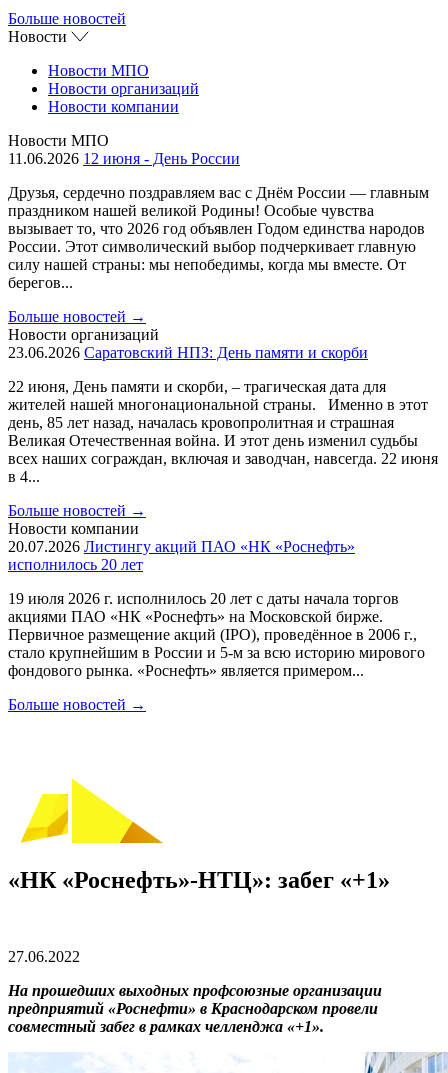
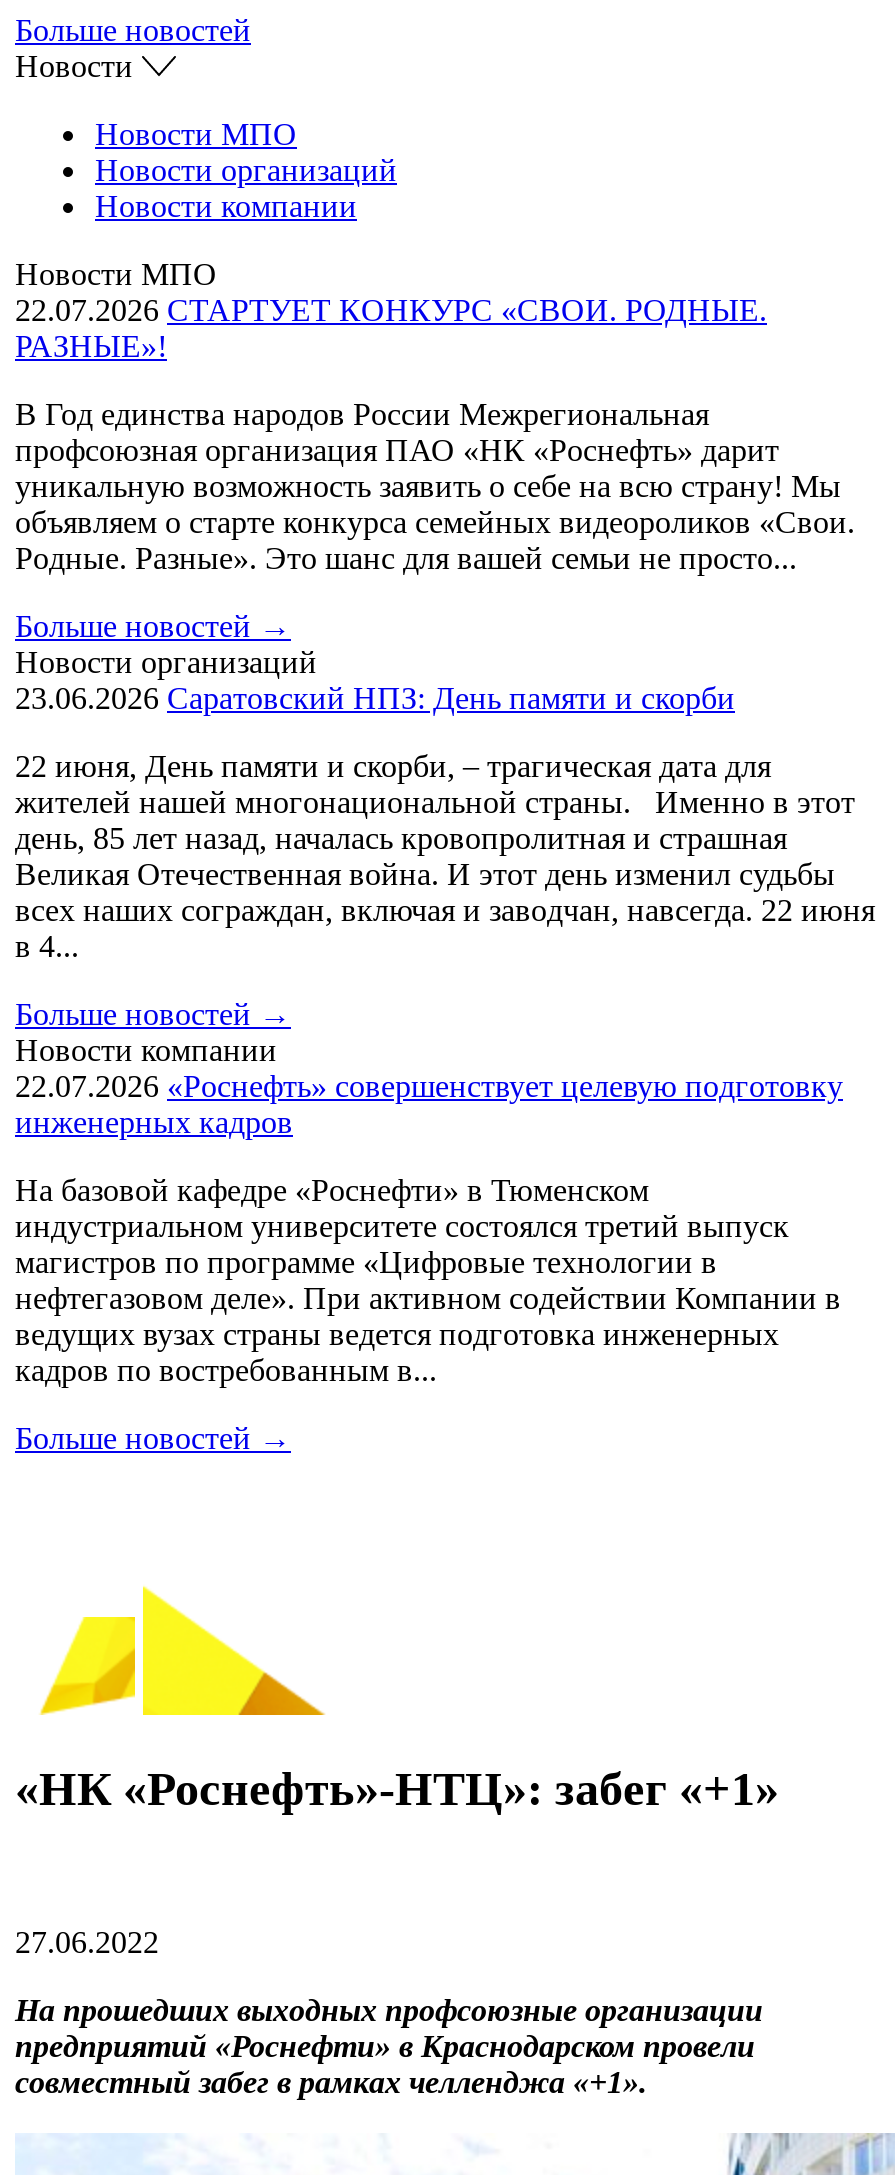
[8,150,240,167] 11.06.2026 12 июня - День России -> [15,293,767,363] 22.07.2026 СТАРТУЕТ КОНКУРС «СВОИ. РОДНЫЕ. | РАЗНЫЕ»!
[8,184,429,291] Друзья, сердечно поздравляем вас с Днём России — главным | праздником нашей великой Родины! Особые чувства | вызывает то, что 2026 год объявлен Годом единства народов | России. Этот символический выбор подчеркивает главную | силу нашей страны: мы непобедимы, когда мы вместе. От | берегов... -> [15,397,855,575] В Год единства народов России Межрегиональная | профсоюзная организация ПАО «НК «Роснефть» дарит | уникальную возможность заявить о себе на всю страну! Мы | объявляем о старте конкурса семейных видеороликов «Свои. | Родные. Разные». Это шанс для вашей семьи не просто...
[8,538,355,573] 20.07.2026 Листингу акций ПАО «НК «Роснефть» | исполнилось 20 лет -> [15,1069,843,1139] 22.07.2026 «Роснефть» совершенствует целевую подготовку | инженерных кадров
[8,590,425,679] 19 июля 2026 г. исполнилось 20 лет с даты начала торгов | акциями ПАО «НК «Роснефть» на Московской бирже. | Первичное размещение акций (IPO), проведённое в 2006 г., | стало крупнейшим в России и 5-м за всю историю мирового | фондового рынка. «Роснефть» является примером... -> [15,1173,841,1387] На базовой кафедре «Роснефти» в Тюменском | индустриальном университете состоялся третий выпуск | магистров по программе «Цифровые технологии в | нефтегазовом деле». При активном содействии Компании в | ведущих вузах страны ведется подготовка инженерных | кадров по востребованным в...

